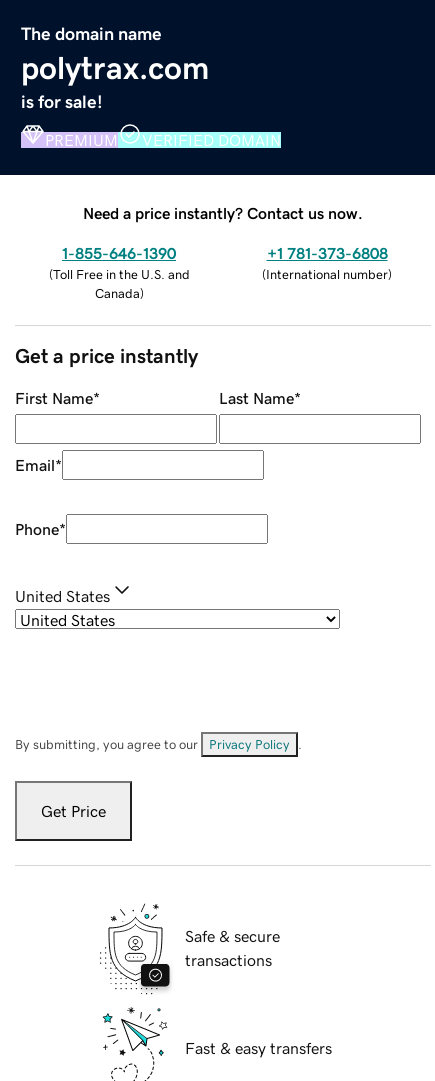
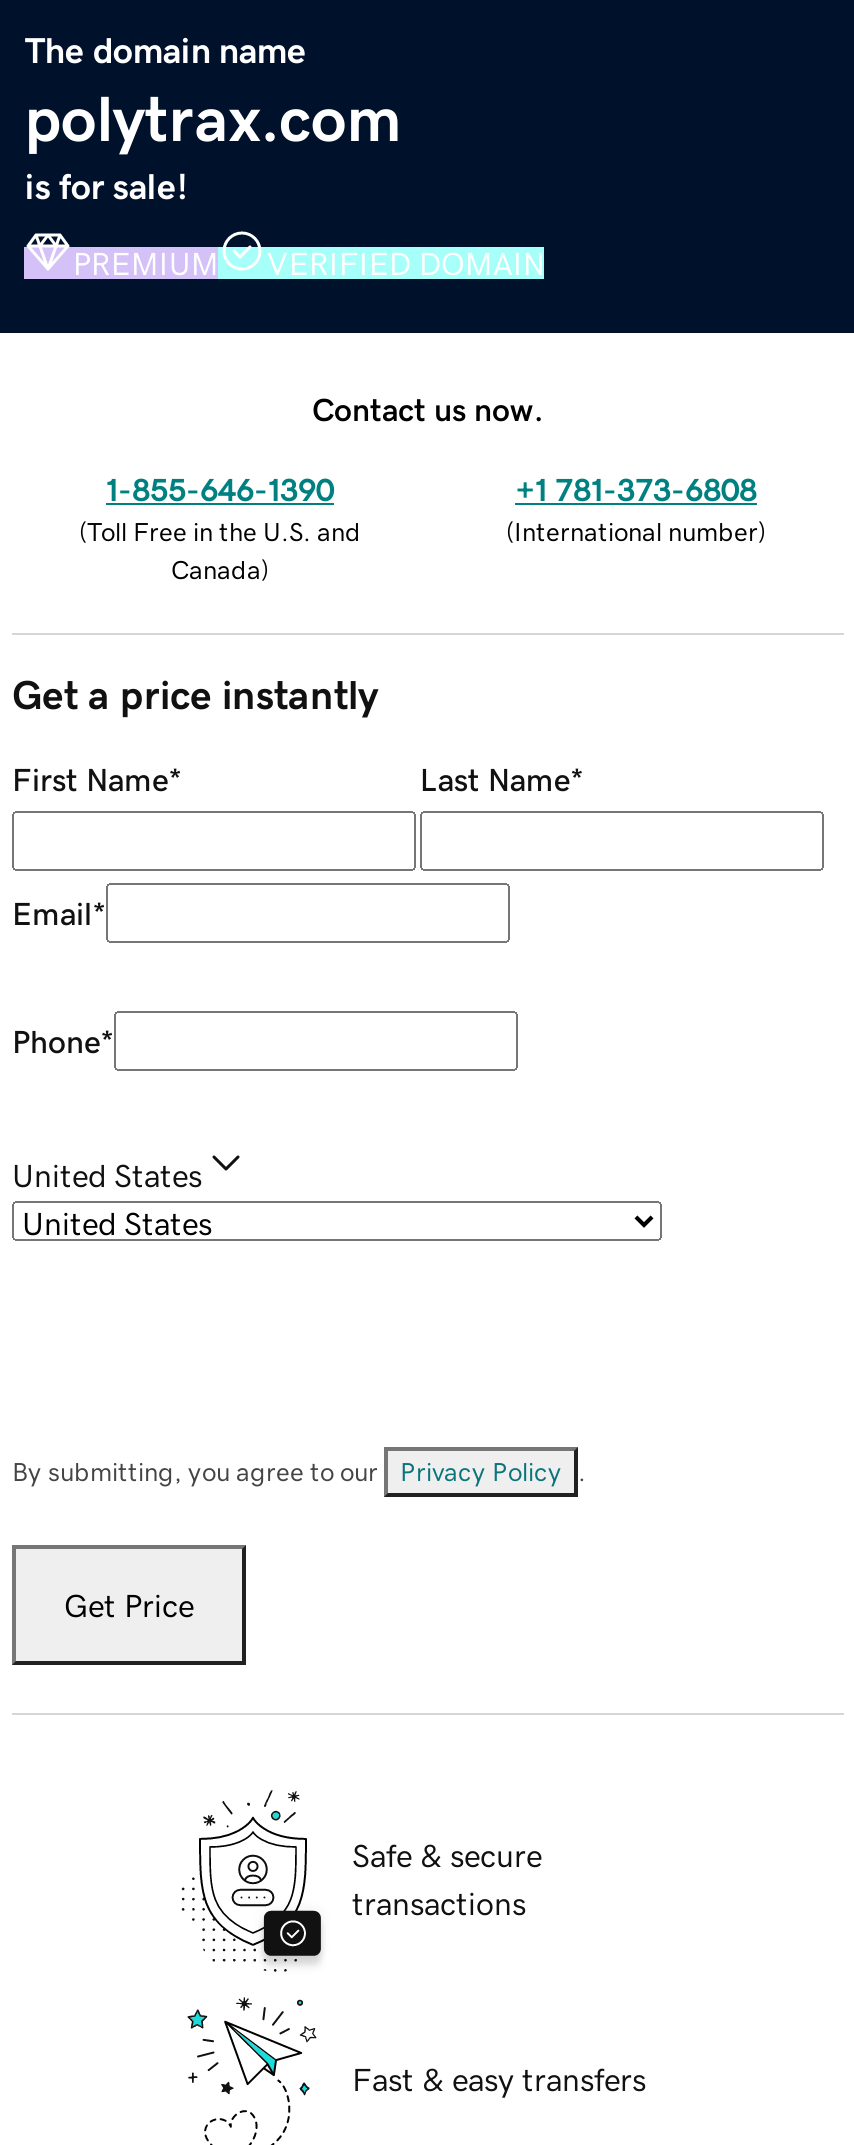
[83,205,363,221] Need a price instantly? Contact us now. -> [312,392,544,424] Contact us now.

